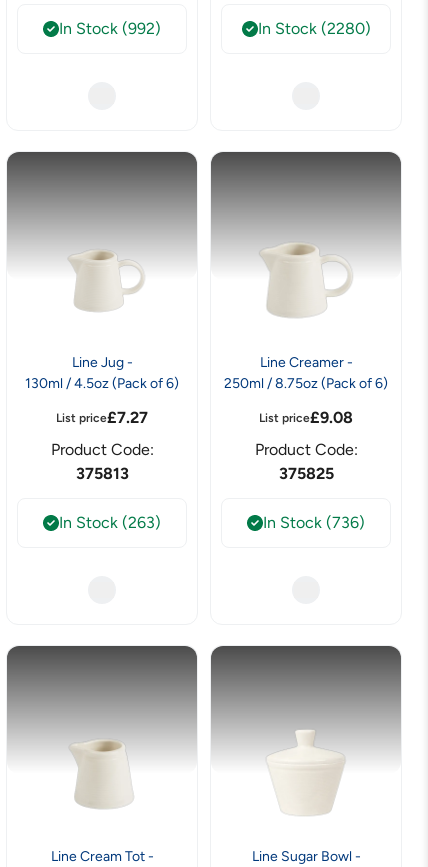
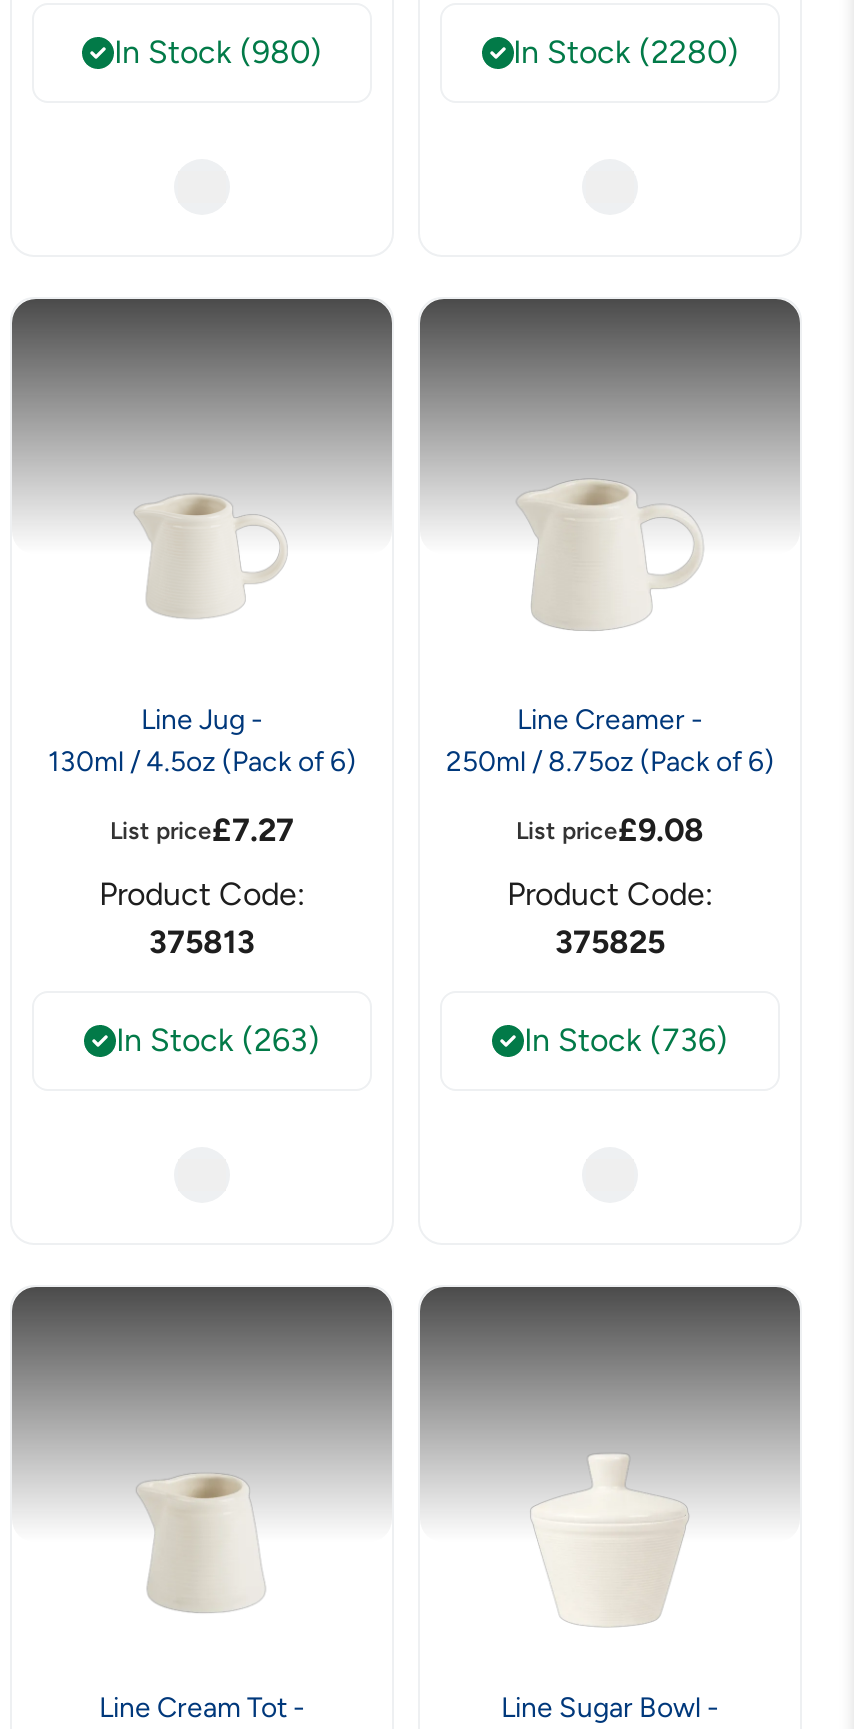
[59,19,161,38] In Stock (992) -> [114,33,322,71] In Stock (980)

